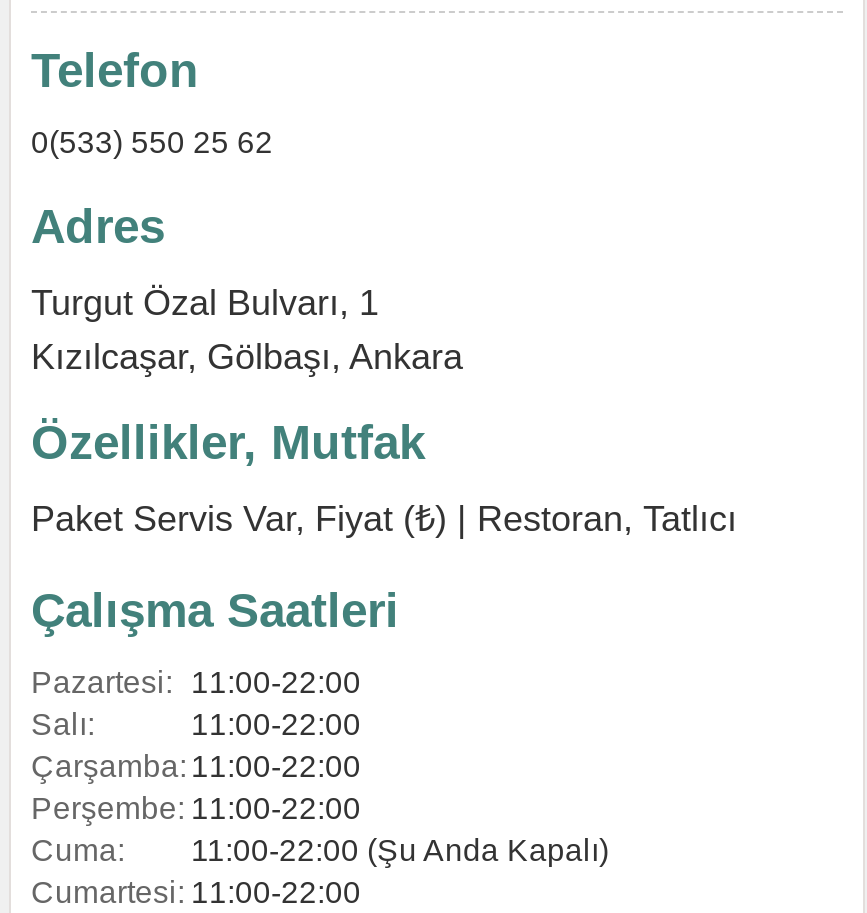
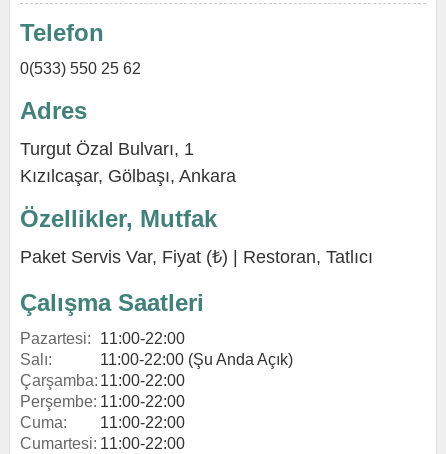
[191,707,361,741] 11:00-22:00 -> [100,351,293,368] 11:00-22:00 (Şu Anda Açık)
[191,833,609,867] 11:00-22:00 (Şu Anda Kapalı) -> [100,414,185,431] 11:00-22:00

